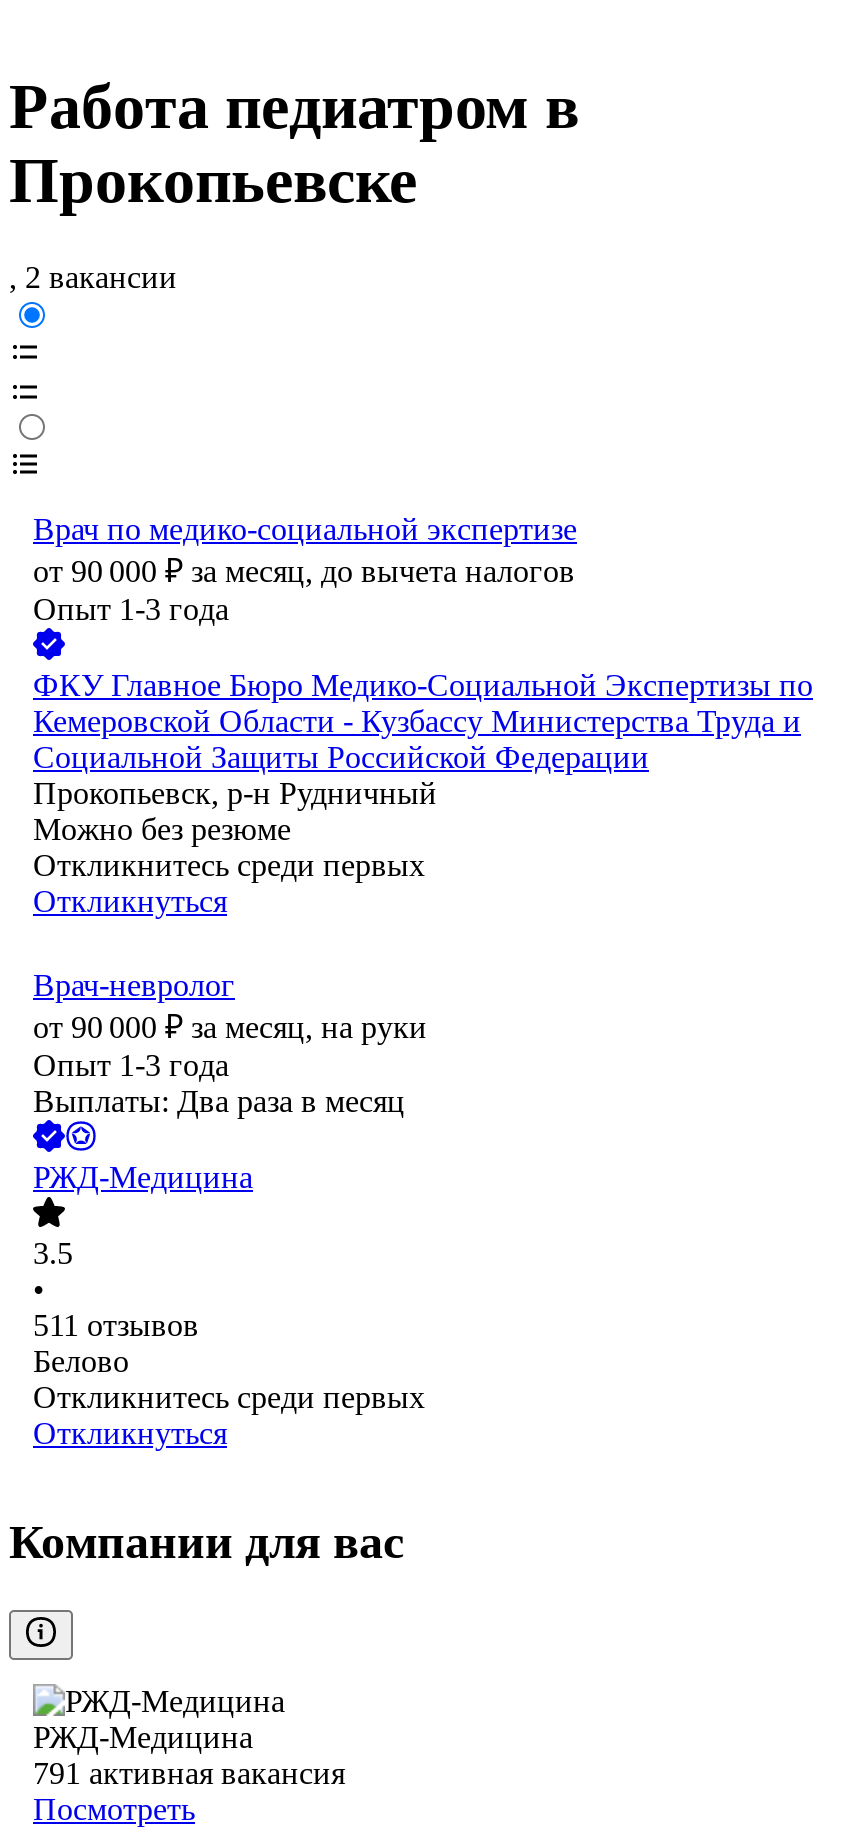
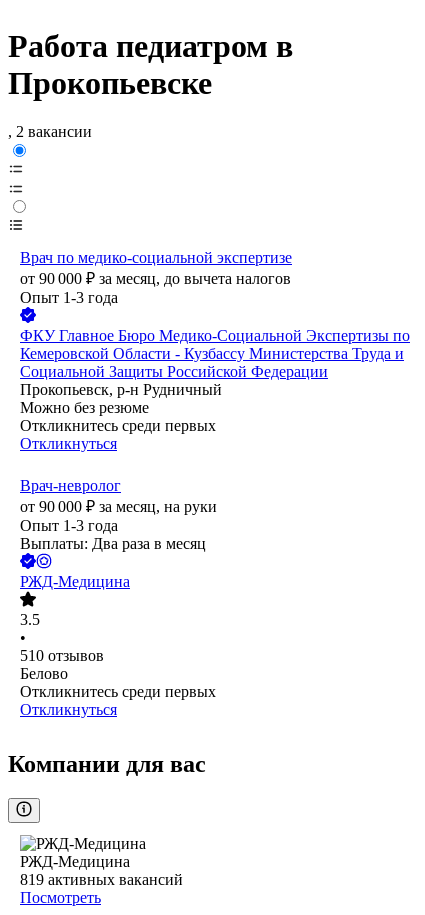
[33,1309,199,1343] 511 отзывов -> [20,647,104,664] 510 отзывов
[33,1757,345,1791] 791 активная вакансия -> [20,871,183,888] 819 активных вакансий

